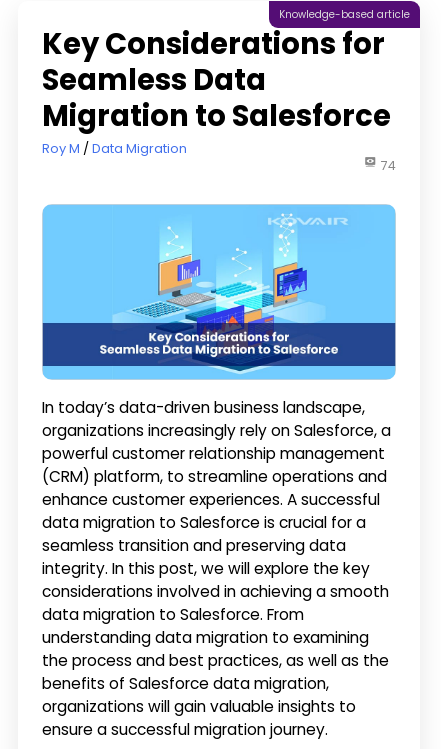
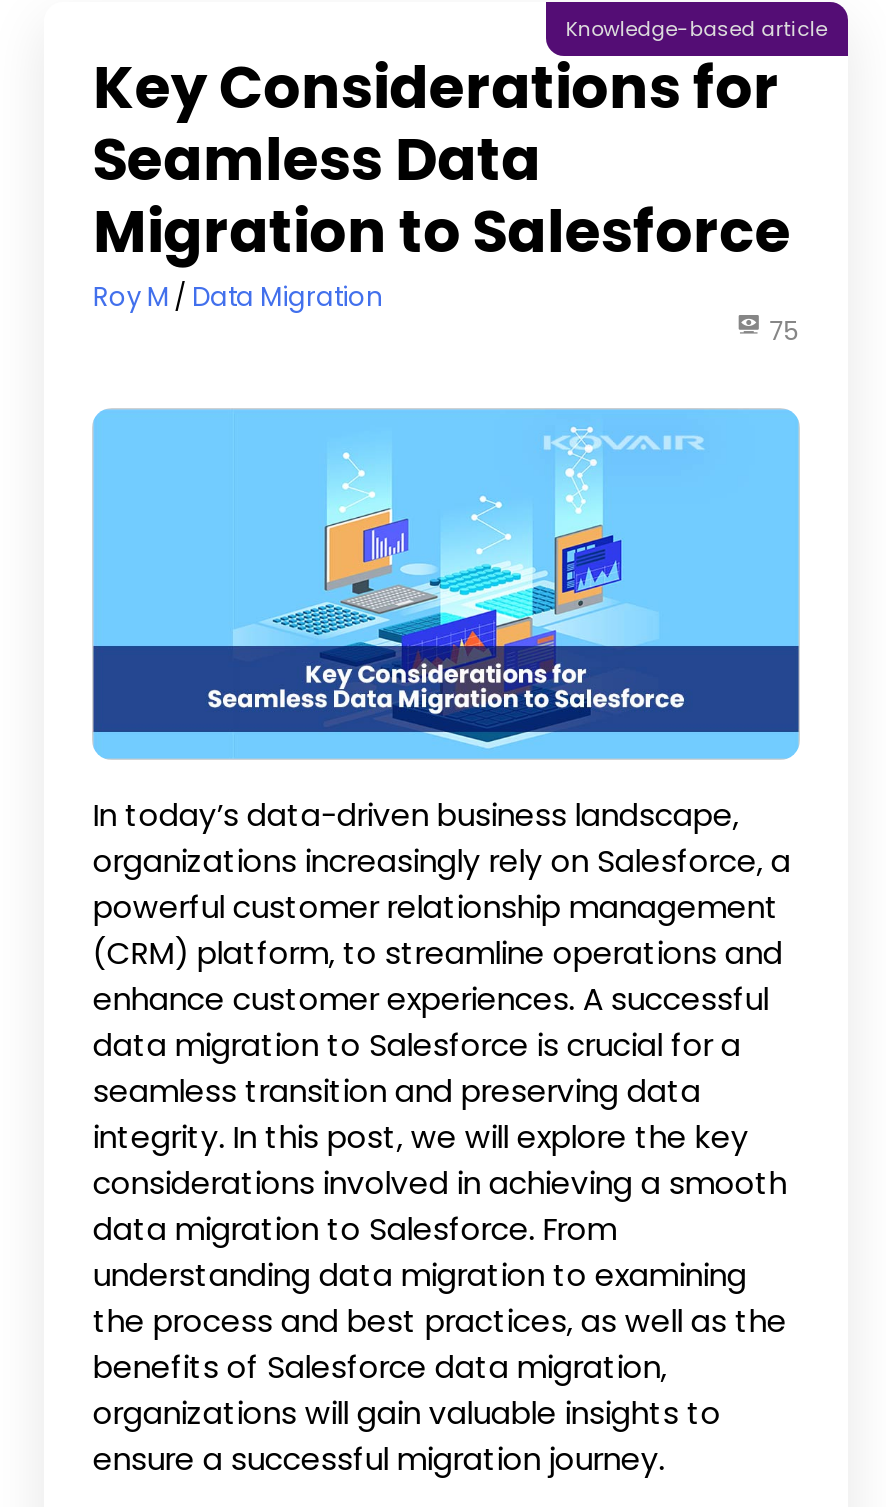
[381,157,396,174] 74 -> [769,313,799,347] 75

